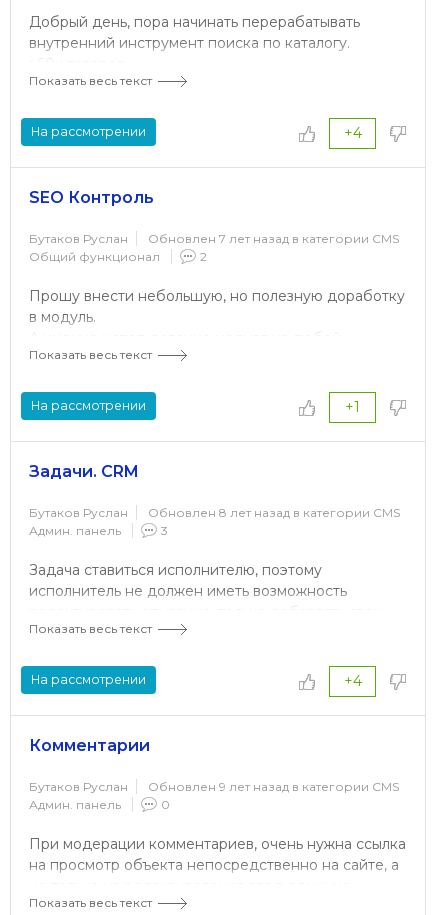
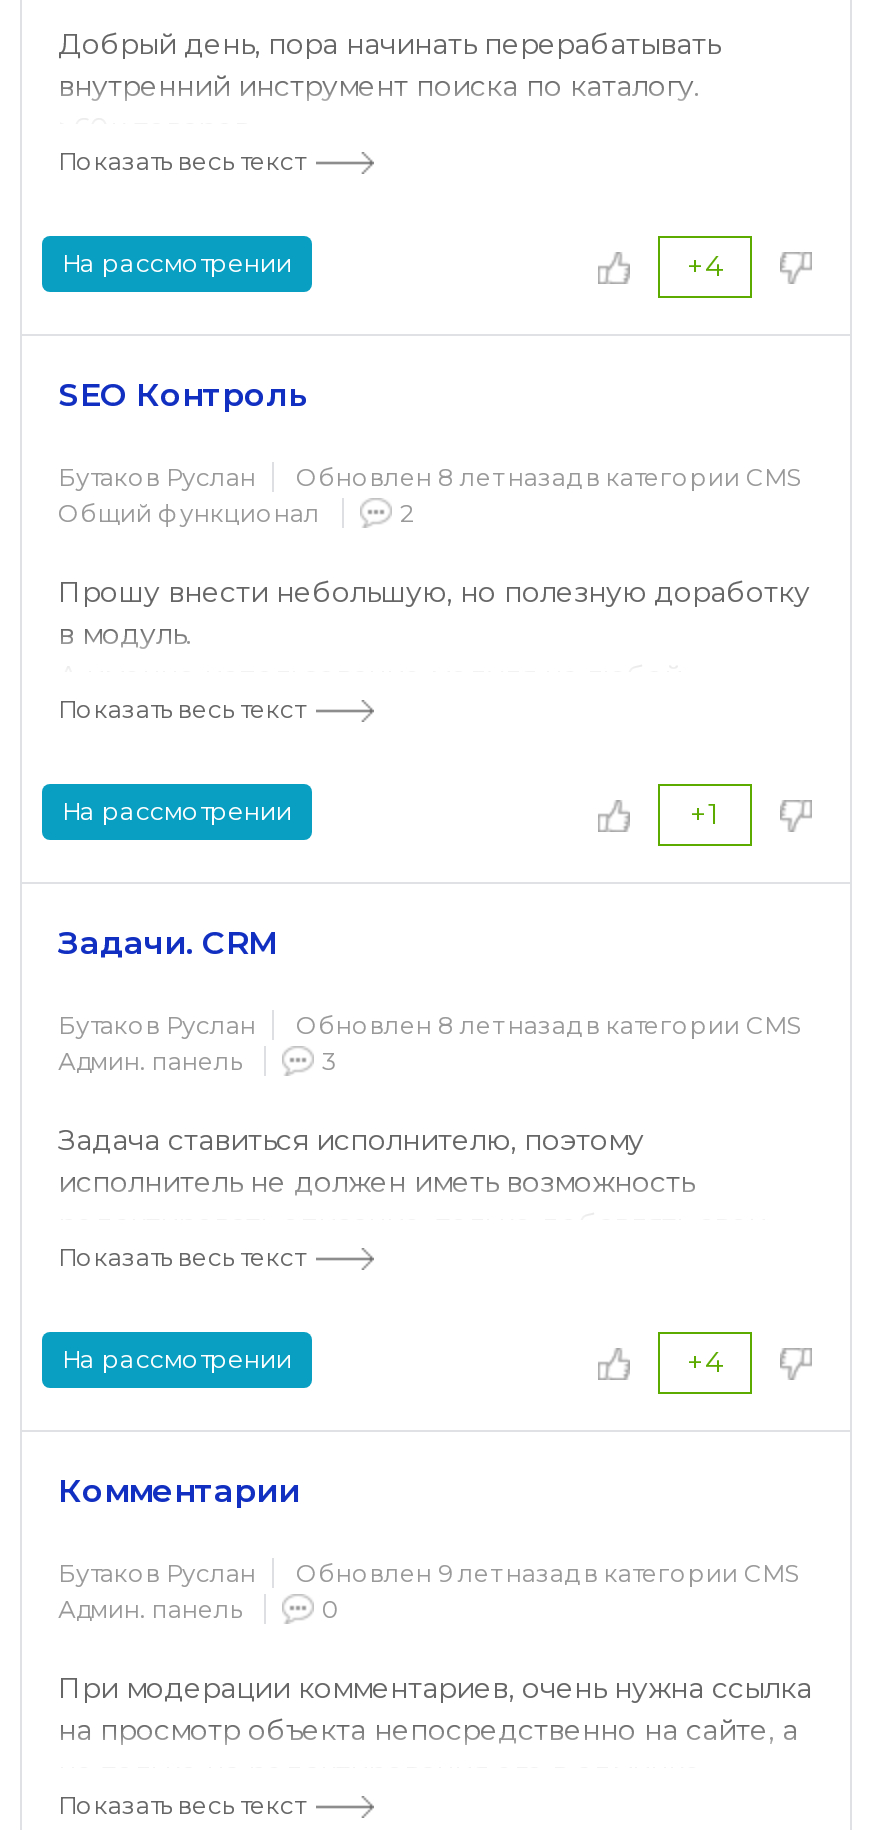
[148,231,399,246] Обновлен 7 лет назад в категории CMS -> [296,462,800,492] Обновлен 8 лет назад в категории CMS

